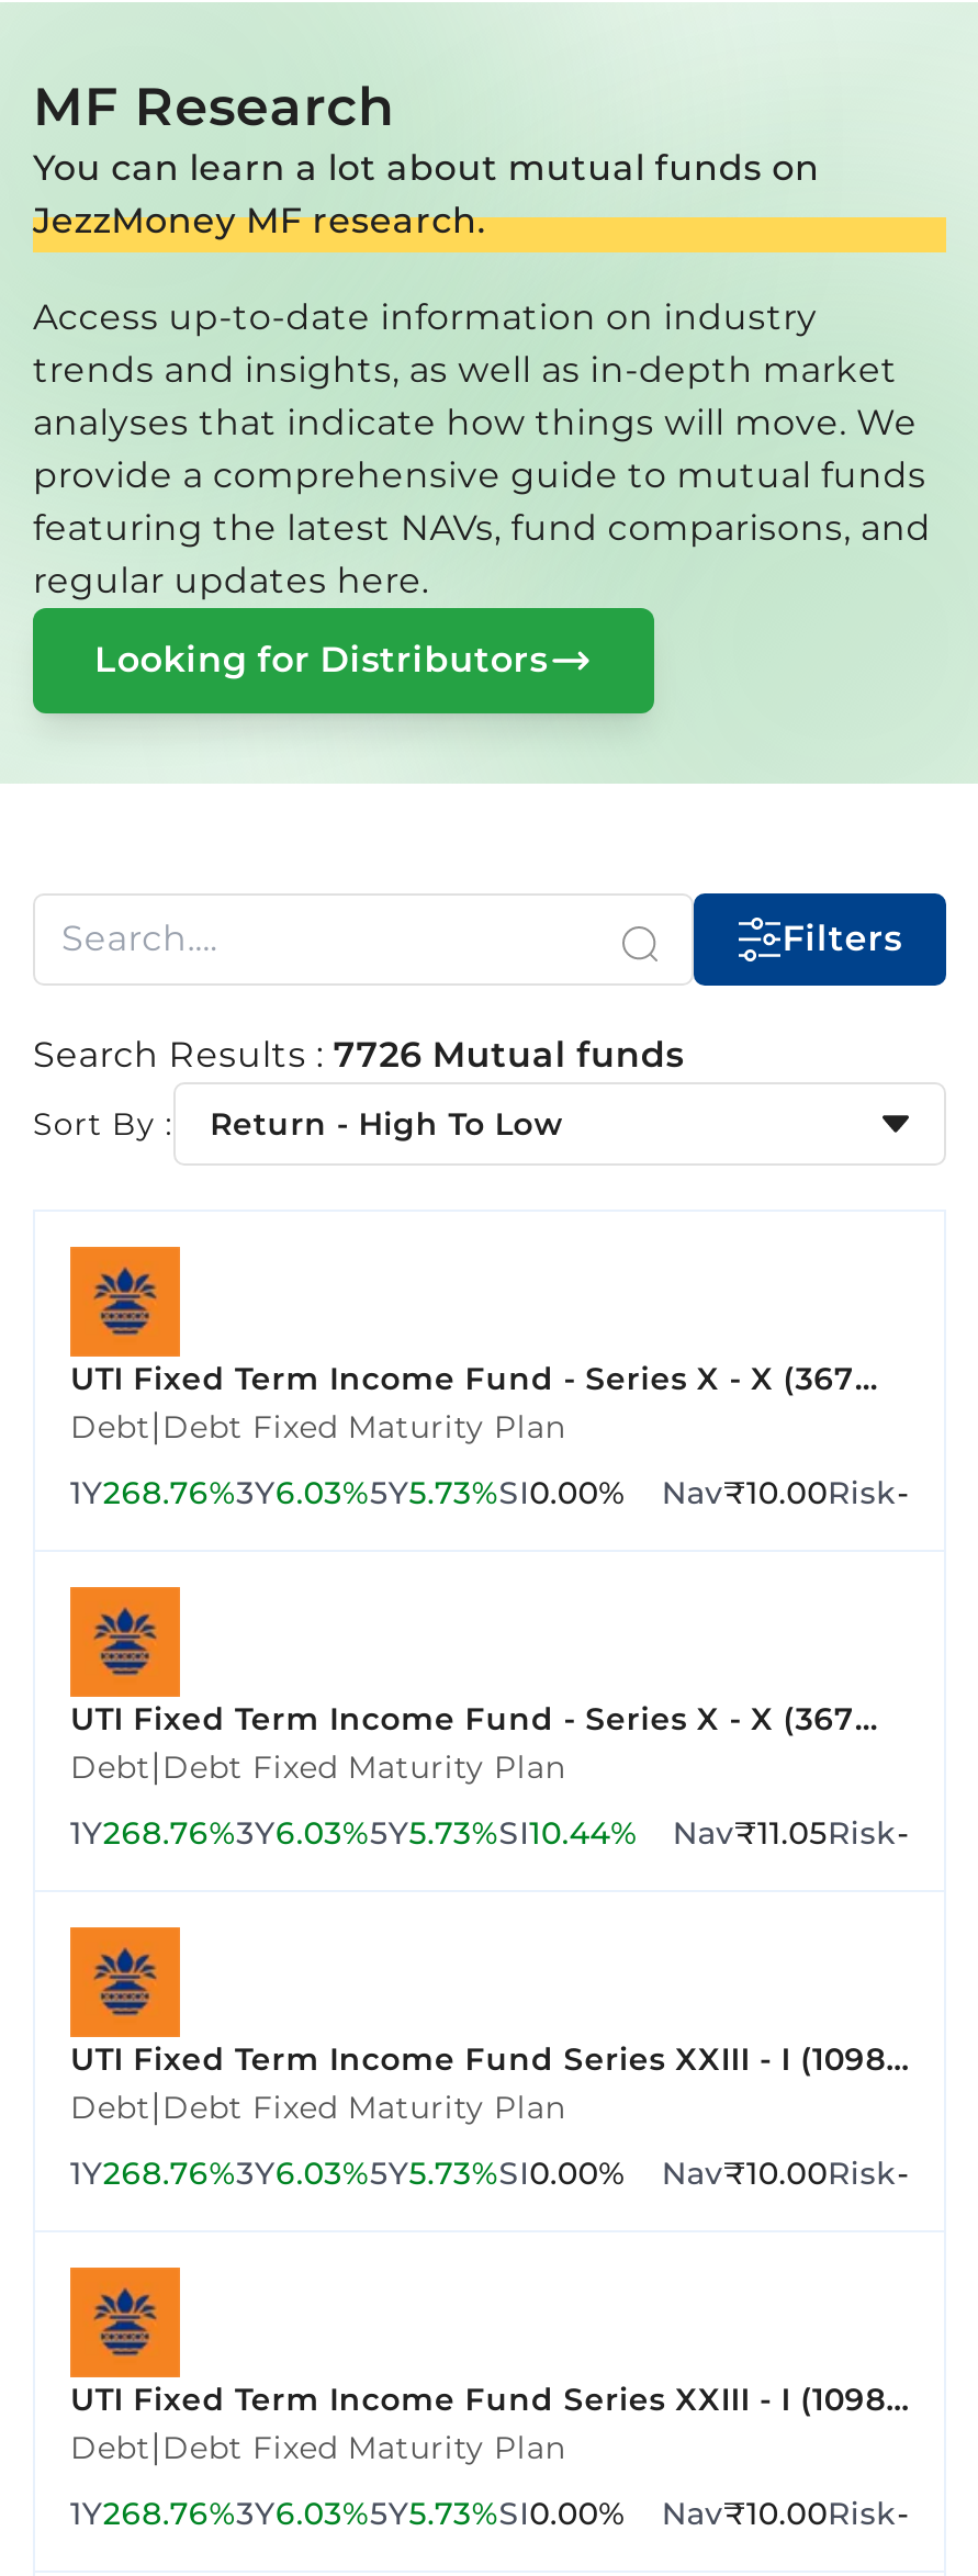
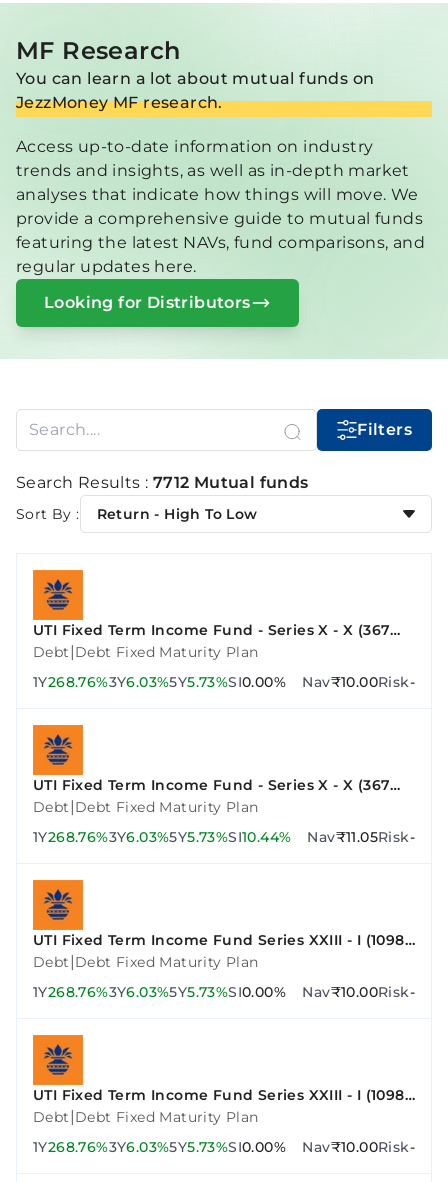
[33,1034,684,1076] Search Results : 7726 Mutual funds -> [16,473,309,492] Search Results : 7712 Mutual funds

